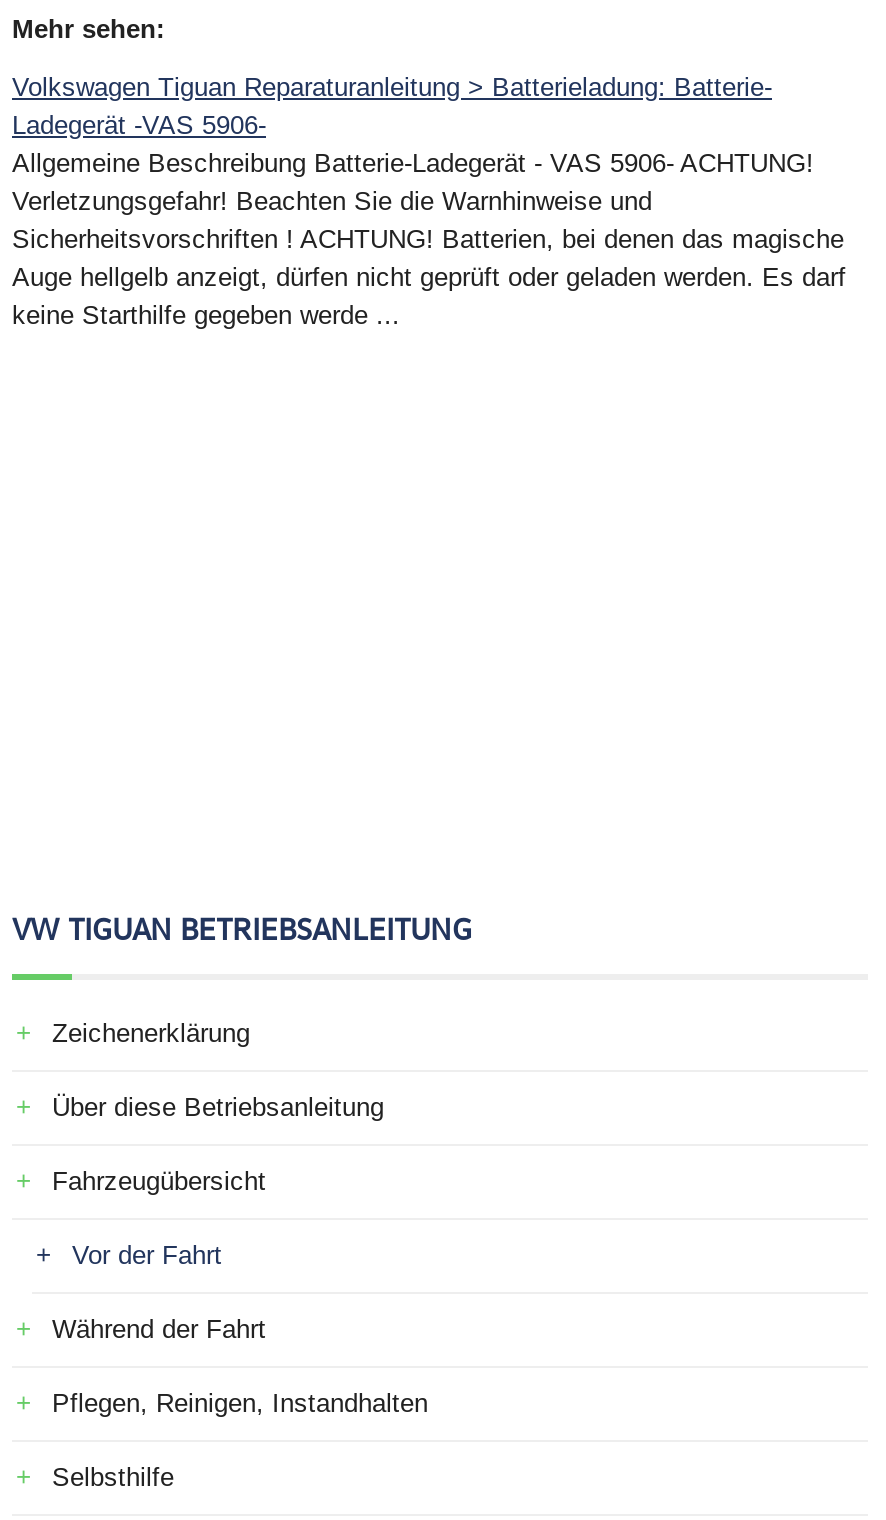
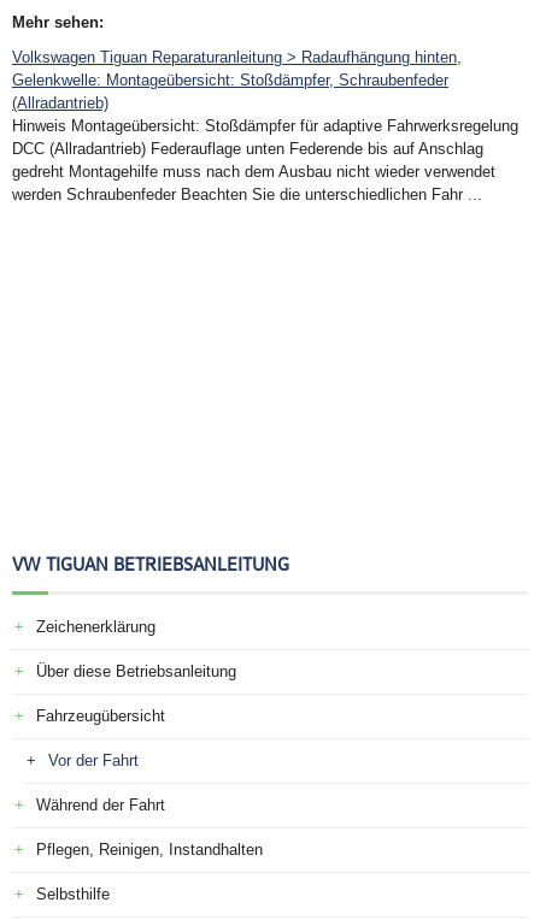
[12,72,846,330] Volkswagen Tiguan Reparaturanleitung > Batterieladung: Batterie- | Ladegerät -VAS 5906- | Allgemeine Beschreibung Batterie-Ladegerät - VAS 5906- ACHTUNG! | Verletzungsgefahr! Beachten Sie die Warnhinweise und | Sicherheitsvorschriften ! ACHTUNG! Batterien, bei denen das magische | Auge hellgelb anzeigt, dürfen nicht geprüft oder geladen werden. Es darf | keine Starthilfe gegeben werde ... -> [12,48,518,204] Volkswagen Tiguan Reparaturanleitung > Radaufhängung hinten, | Gelenkwelle: Montageübersicht: Stoßdämpfer, Schraubenfeder | (Allradantrieb) | Hinweis Montageübersicht: Stoßdämpfer für adaptive Fahrwerksregelung | DCC (Allradantrieb) Federauflage unten Federende bis auf Anschlag | gedreht Montagehilfe muss nach dem Ausbau nicht wieder verwendet | werden Schraubenfeder Beachten Sie die unterschiedlichen Fahr ...

